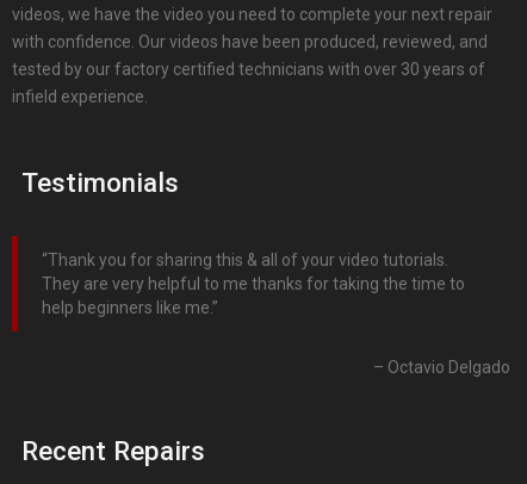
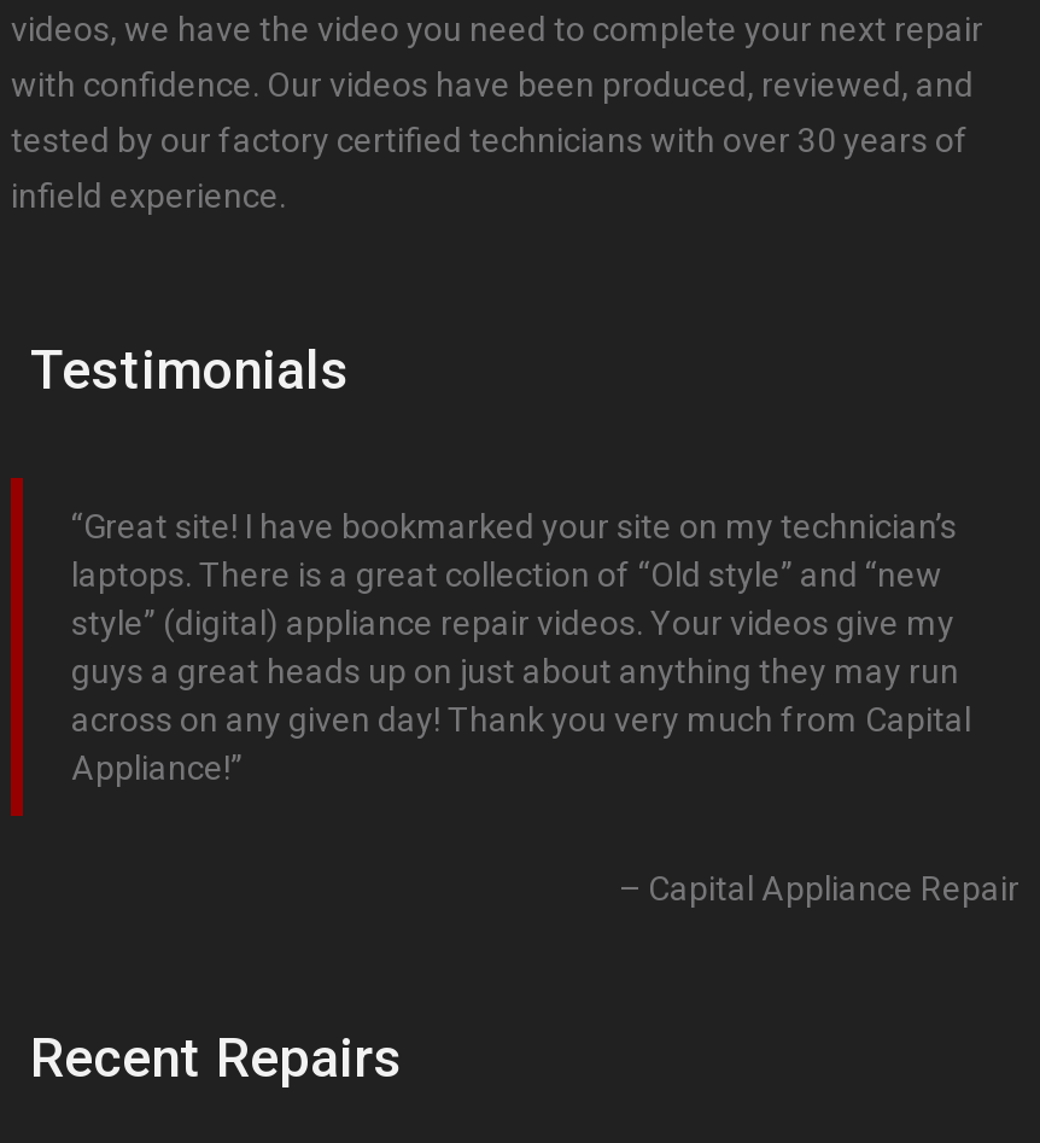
[42,250,465,317] Thank you for sharing this & all of your video tutorials. | They are very helpful to me thanks for taking the time to | help beginners like me. -> [71,507,971,787] Great site! I have bookmarked your site on my technician’s | laptops. There is a great collection of “Old style” and “new | style” (digital) appliance repair videos. Your videos give my | guys a great heads up on just about anything they may run | across on any given day! Thank you very much from Capital | Appliance!
[387,358,510,377] Octavio Delgado -> [648,869,1019,908] Capital Appliance Repair

